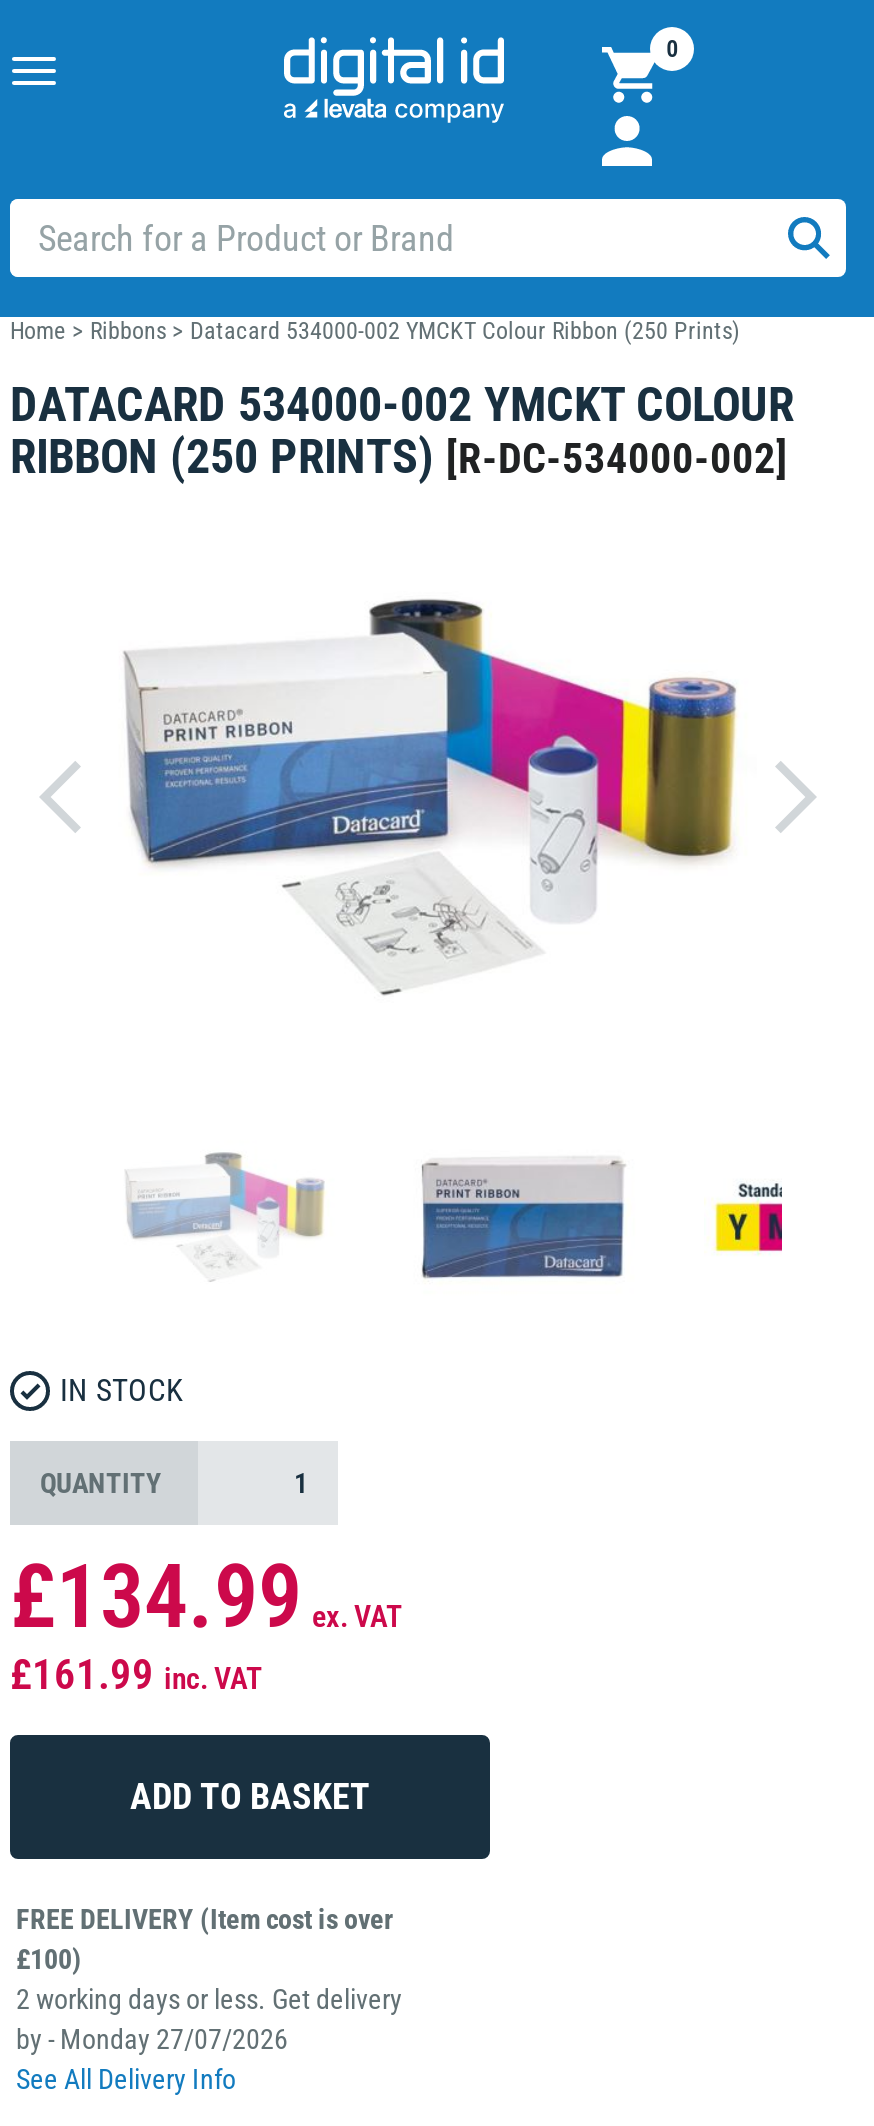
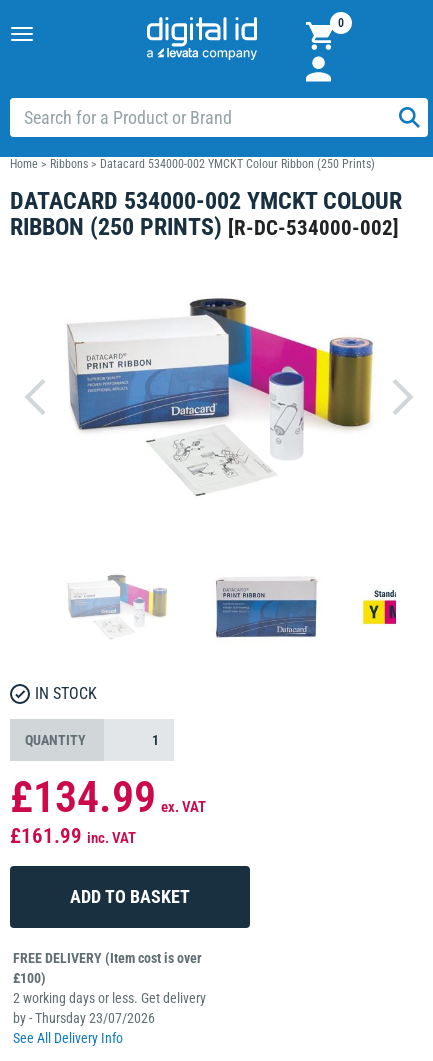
[16,2024,288,2056] by - Monday 27/07/2026 -> [13,1010,155,1026] by - Thursday 23/07/2026

